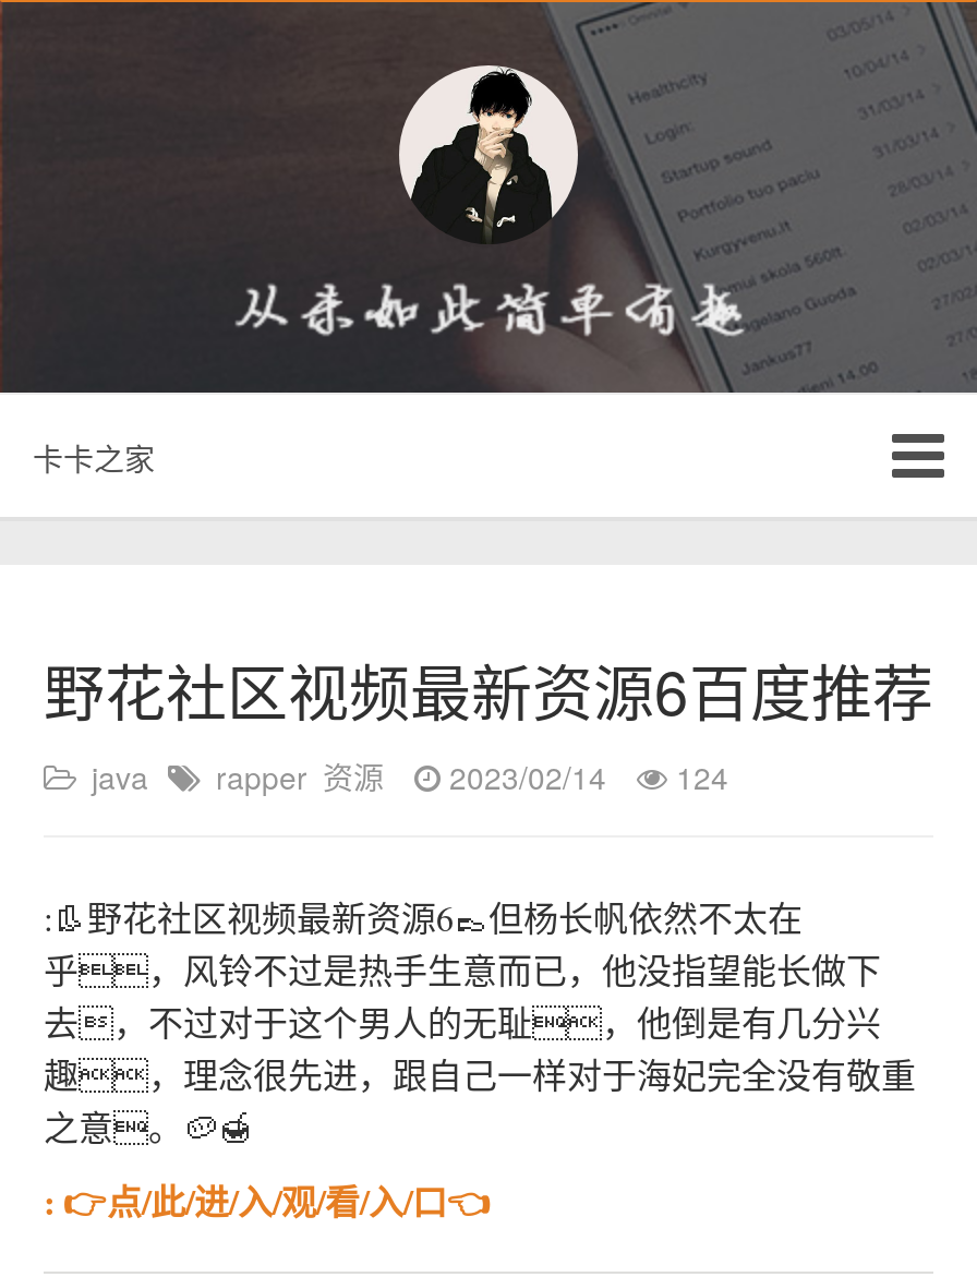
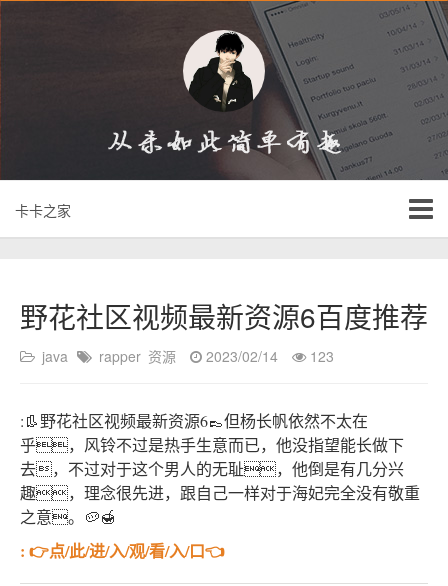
[92,755,728,798] java rapper 资源 2023/02/14 124 -> [42,346,334,366] java rapper 资源 2023/02/14 123

